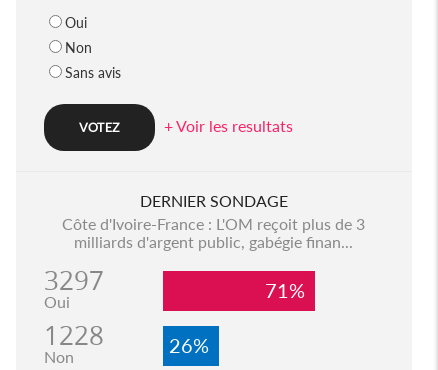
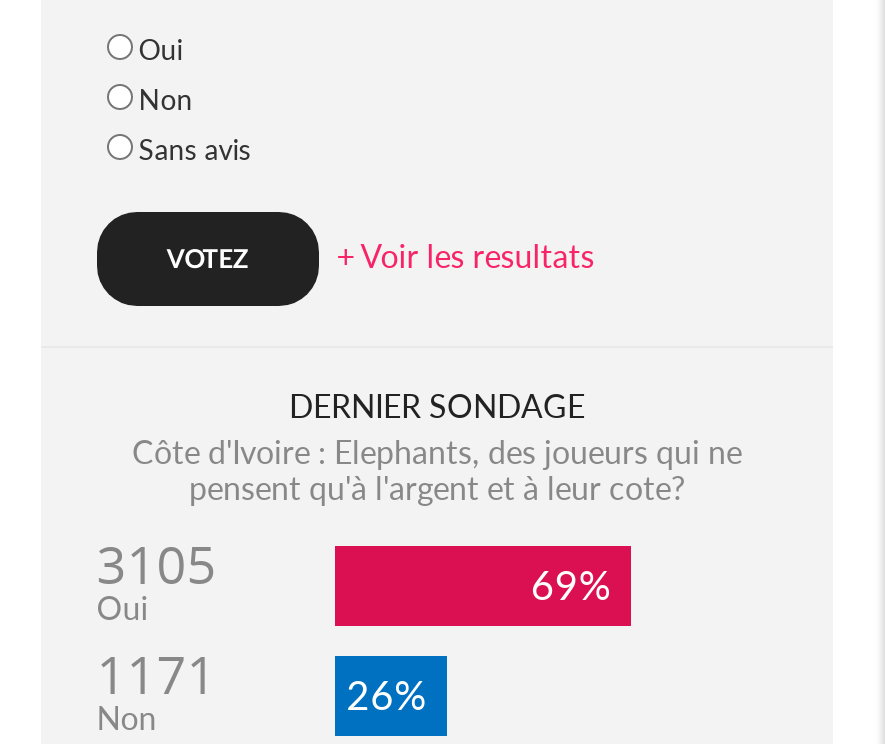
[44,214,365,298] Côte d'Ivoire-France : L'OM reçoit plus de 3 | milliards d'argent public, gabégie finan... | 3297 -> [97,432,742,600] Côte d'Ivoire : Elephants, des joueurs qui ne | pensent qu'à l'argent et à leur cote? | 3105
[265,278,315,302] 71% -> [531,560,631,608] 69%
[44,318,104,353] 1228 -> [97,640,217,710] 1171

